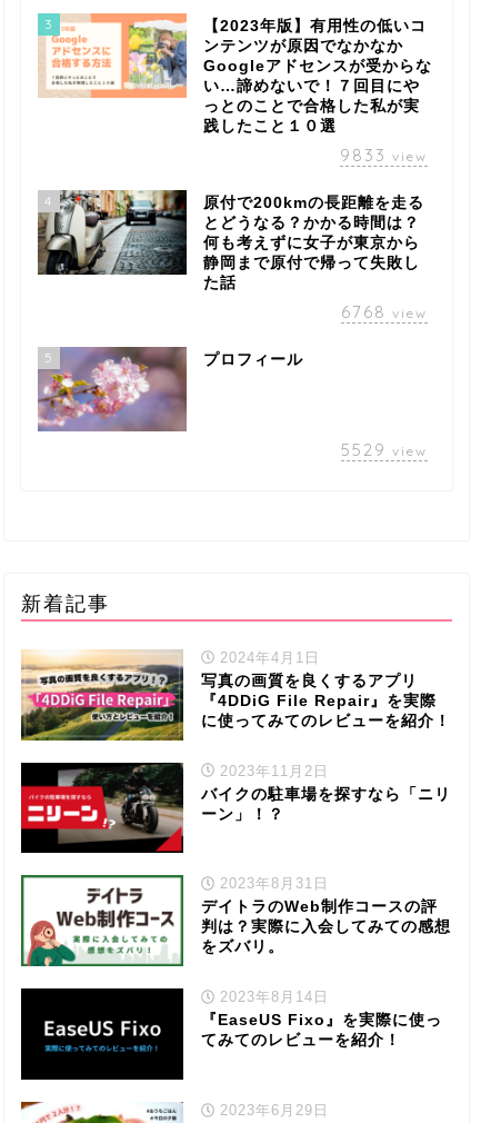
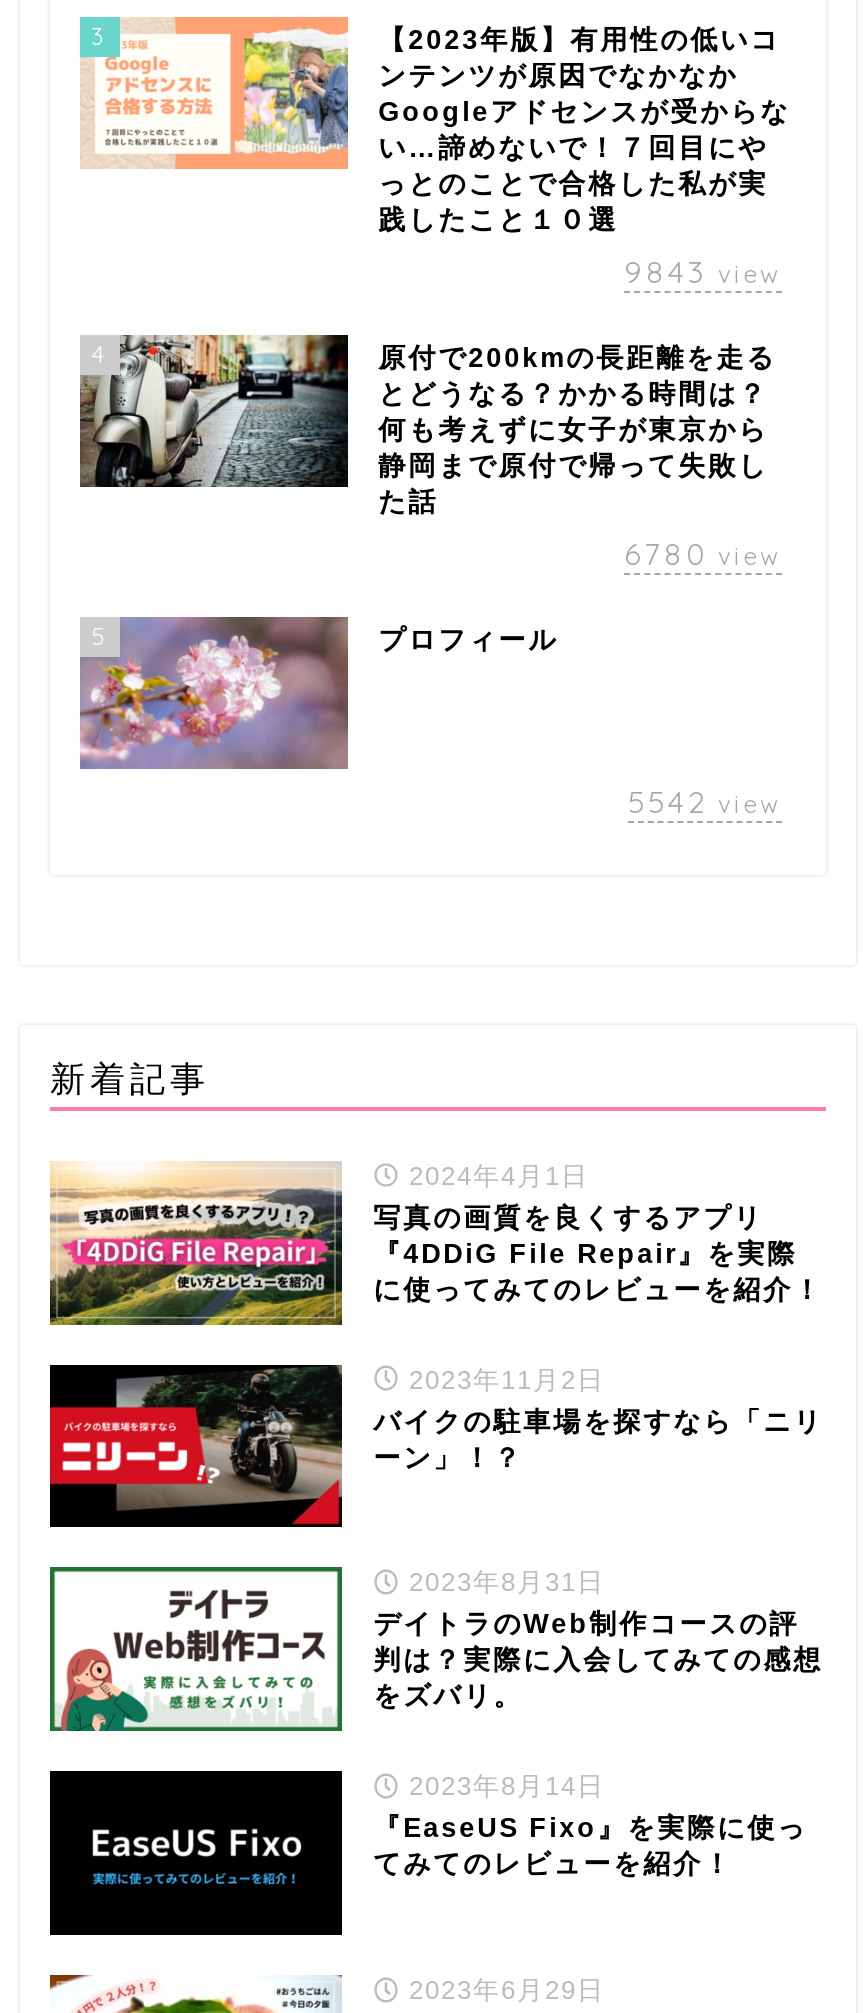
[340,145,428,166] 9833 view -> [624,254,782,292] 9843 view
[341,302,428,323] 6768 view -> [624,536,782,574] 6780 view
[341,439,428,460] 5529 view -> [628,783,782,821] 5542 view

